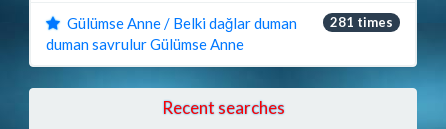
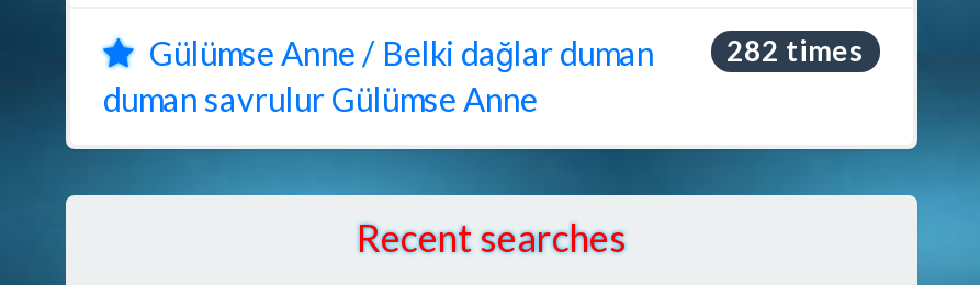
[330,13,393,29] 281 times -> [726,32,865,67] 282 times

